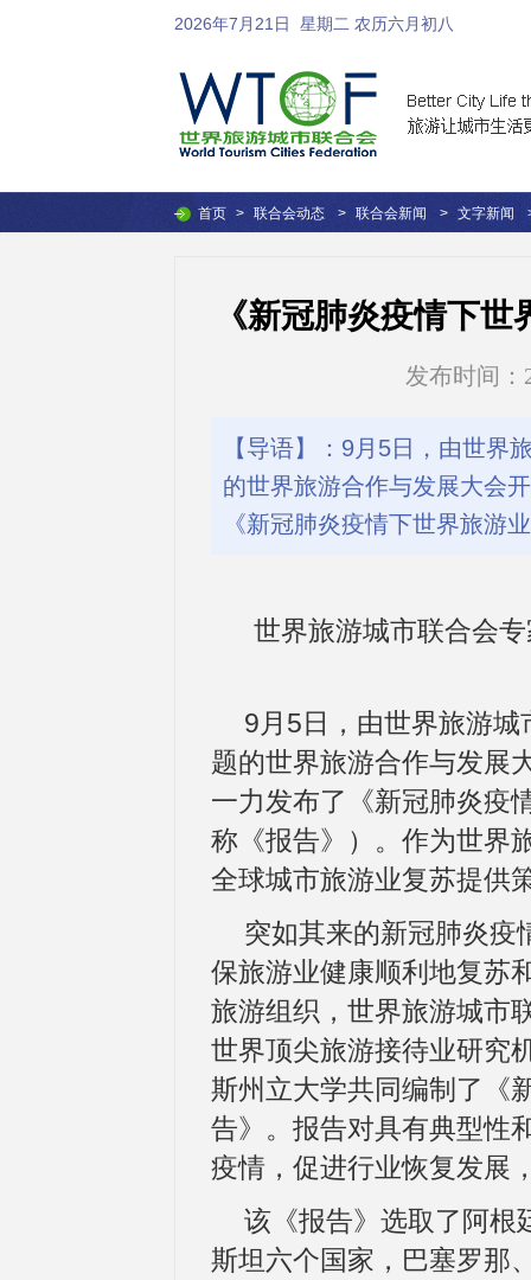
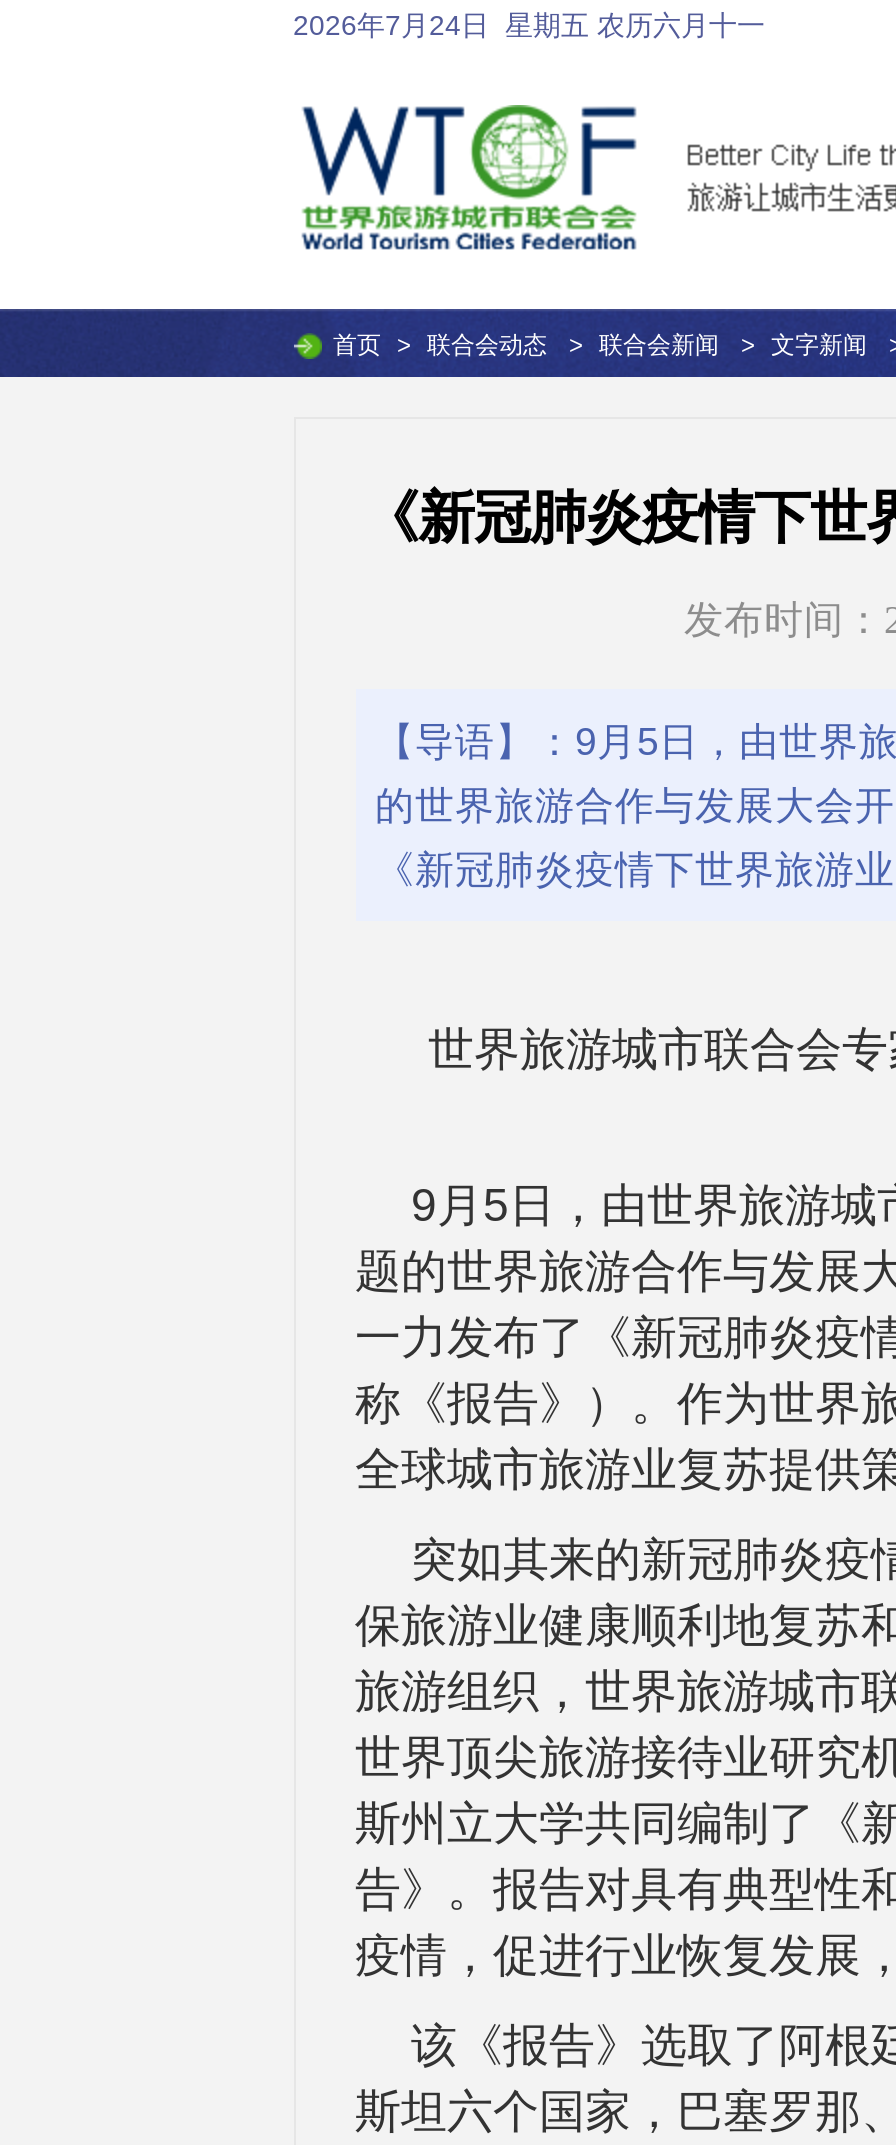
[174,14,453,33] 2026年7月21日 星期二 农历六月初八 -> [293,9,765,41] 2026年7月24日 星期五 农历六月十一

